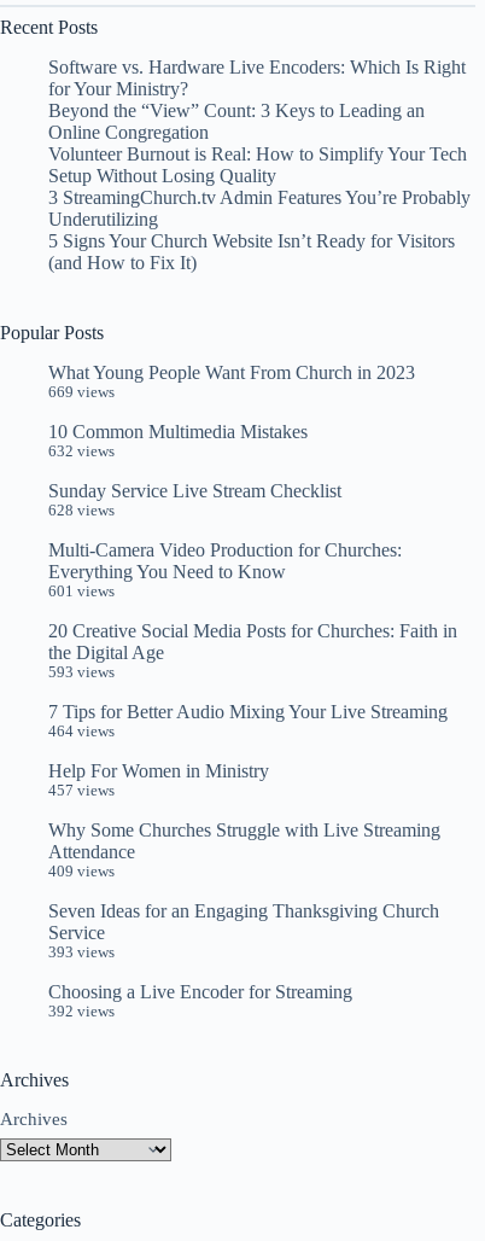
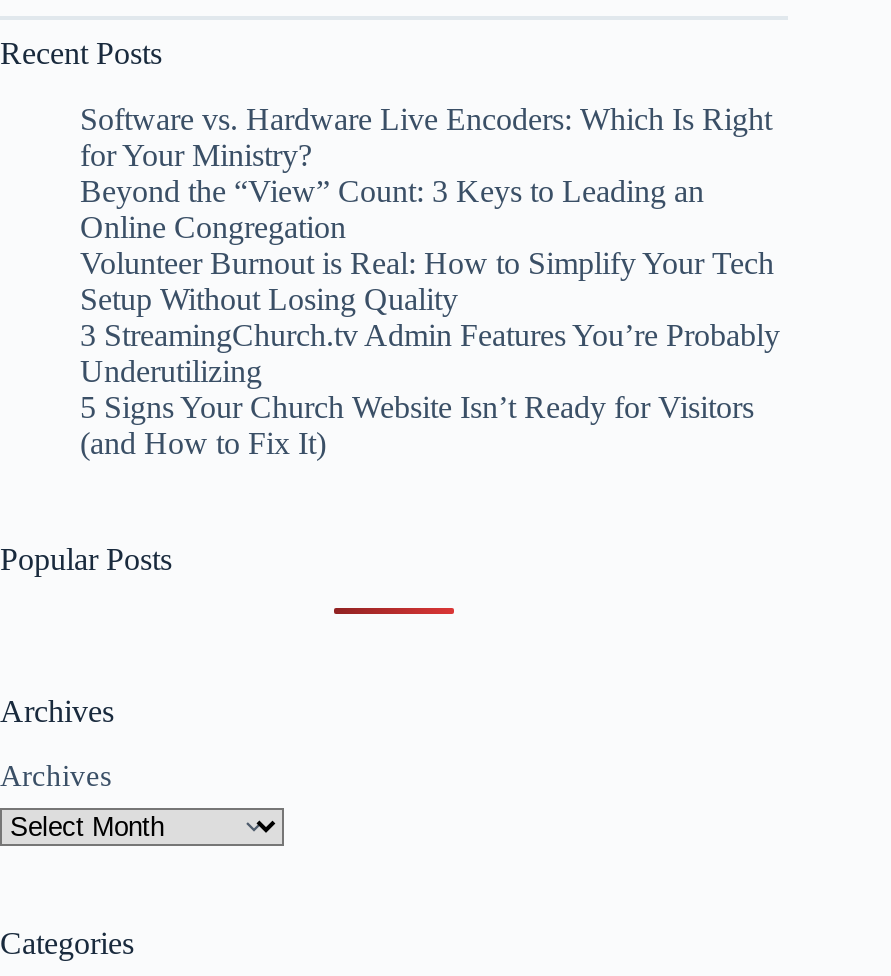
[48,362,457,1020] What Young People Want From Church in 2023 | 669 views | 10 Common Multimedia Mistakes | 632 views | Sunday Service Live Stream Checklist | 628 views | Multi-Camera Video Production for Churches: | Everything You Need to Know | 601 views | 20 Creative Social Media Posts for Churches: Faith in | the Digital Age | 593 views | 7 Tips for Better Audio Mixing Your Live Streaming | 464 views | Help For Women in Ministry | 457 views | Why Some Churches Struggle with Live Streaming | Attendance | 409 views | Seven Ideas for an Engaging Thanksgiving Church | Service | 393 views | Choosing a Live Encoder for Streaming | 392 views -> none

